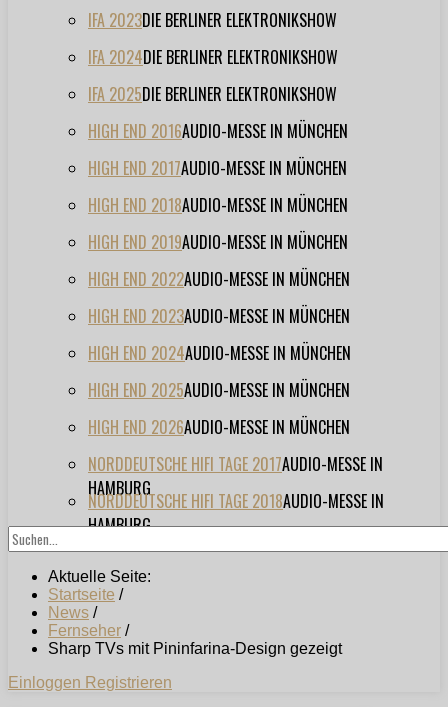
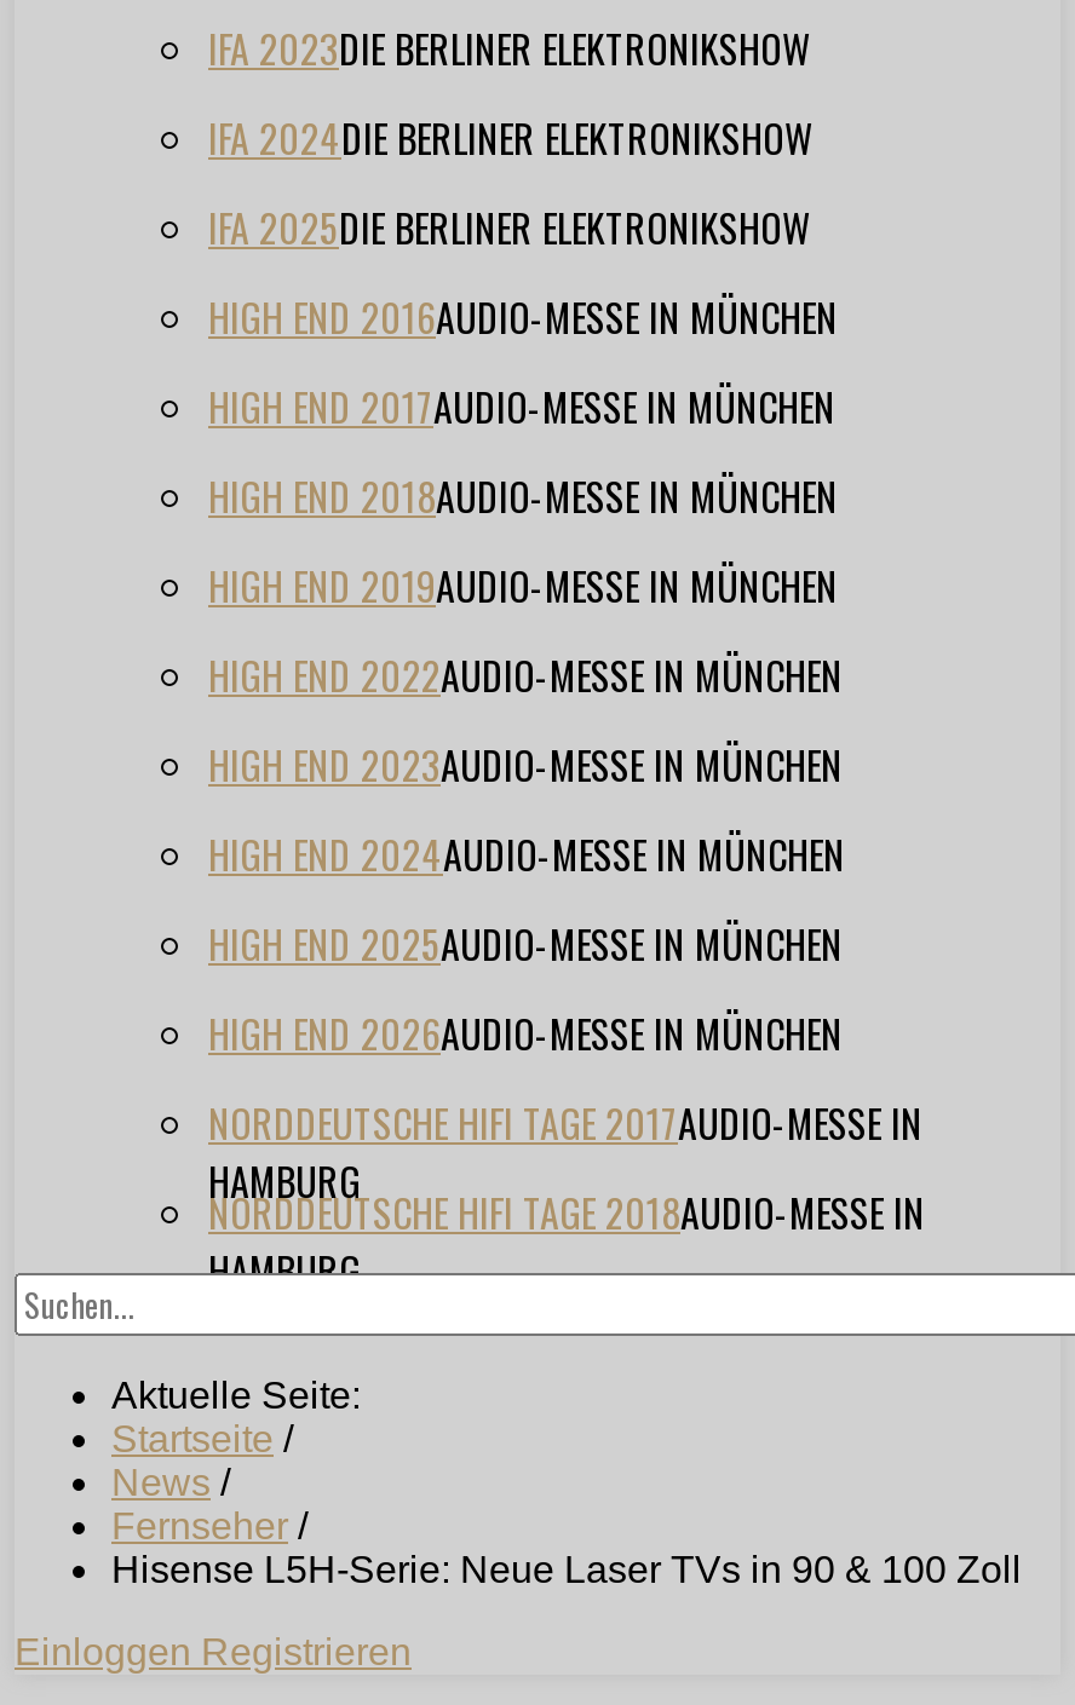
[48,640,342,657] Sharp TVs mit Pininfarina-Design gezeigt -> [111,1550,1022,1591] Hisense L5H-Serie: Neue Laser TVs in 90 & 100 Zoll

